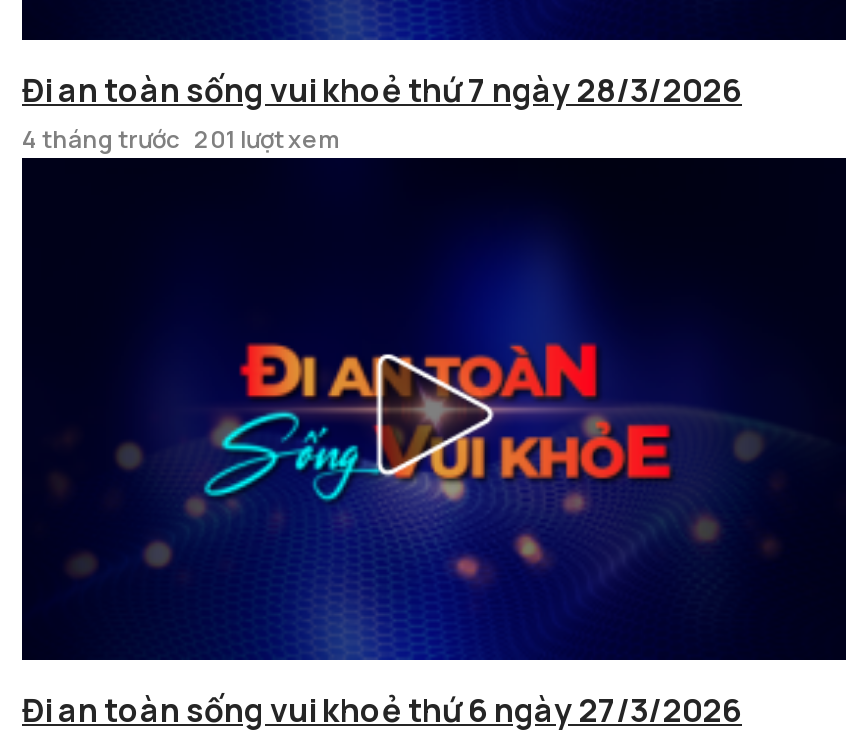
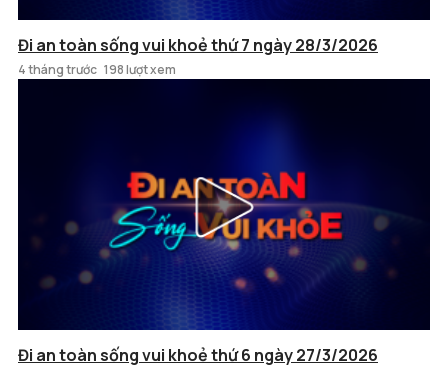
[22,121,340,155] 4 tháng trước 201 lượt xem -> [18,60,176,77] 4 tháng trước 198 lượt xem

